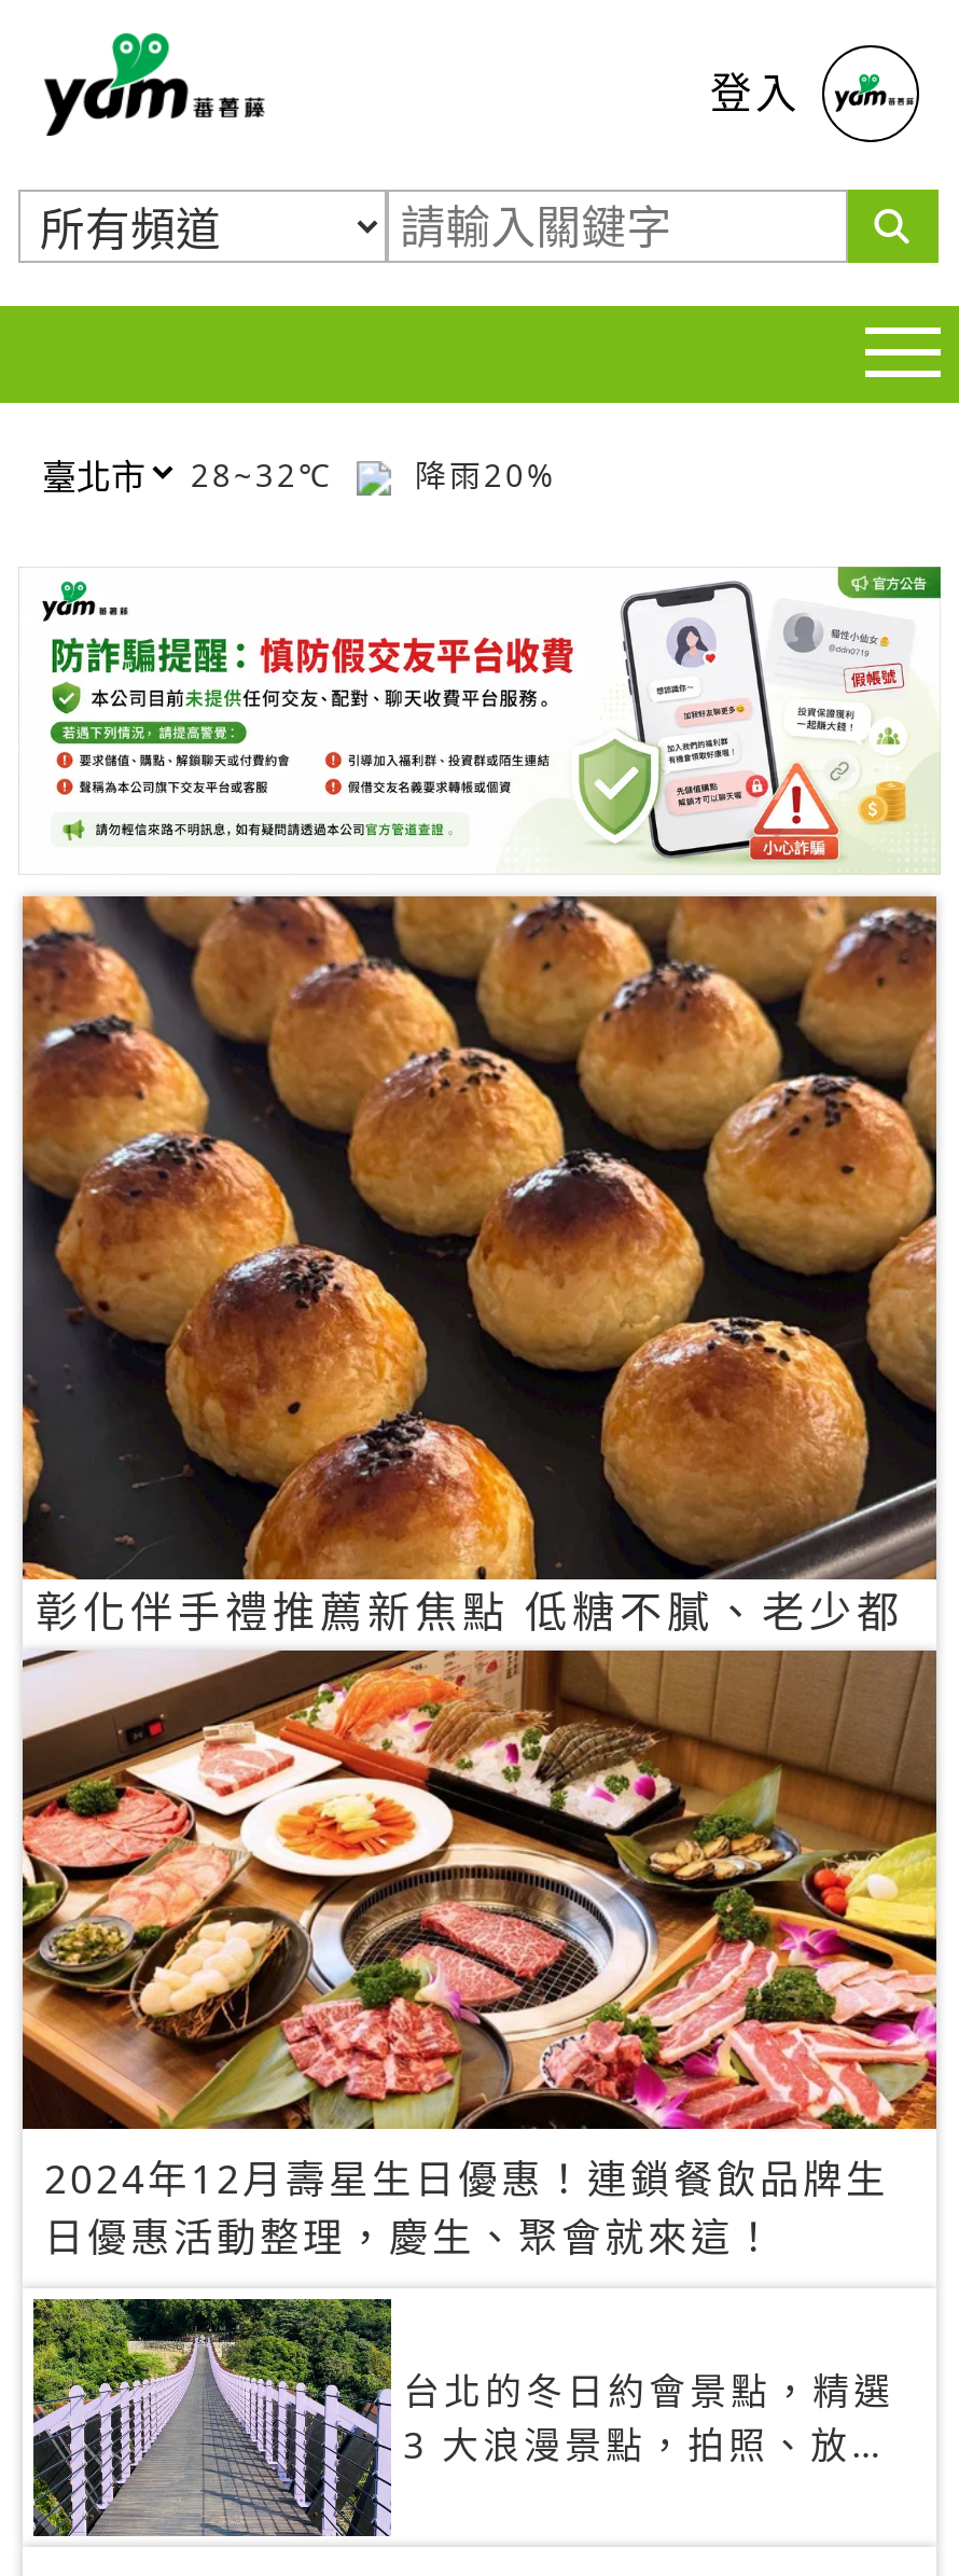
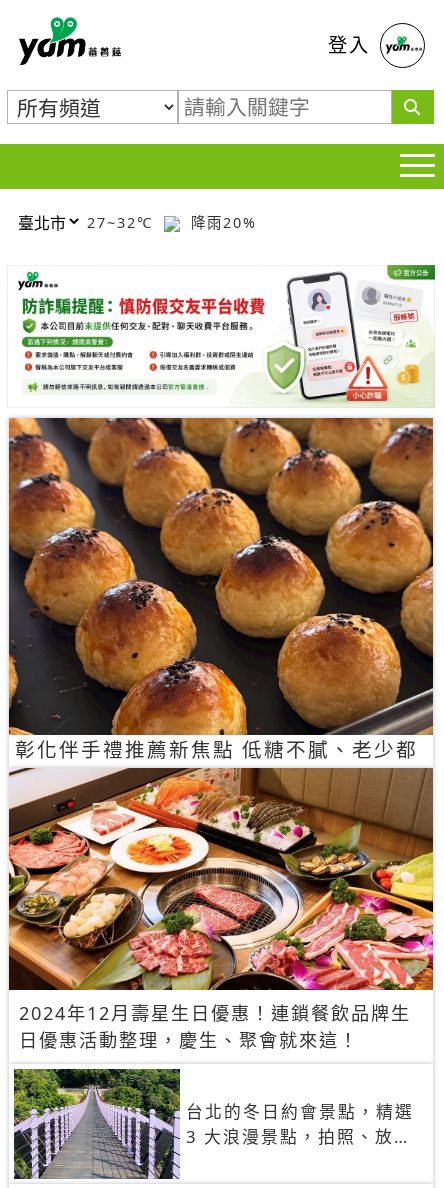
[191,454,557,495] 28~32℃ 降雨20% -> [87,212,257,231] 27~32℃ 降雨20%

